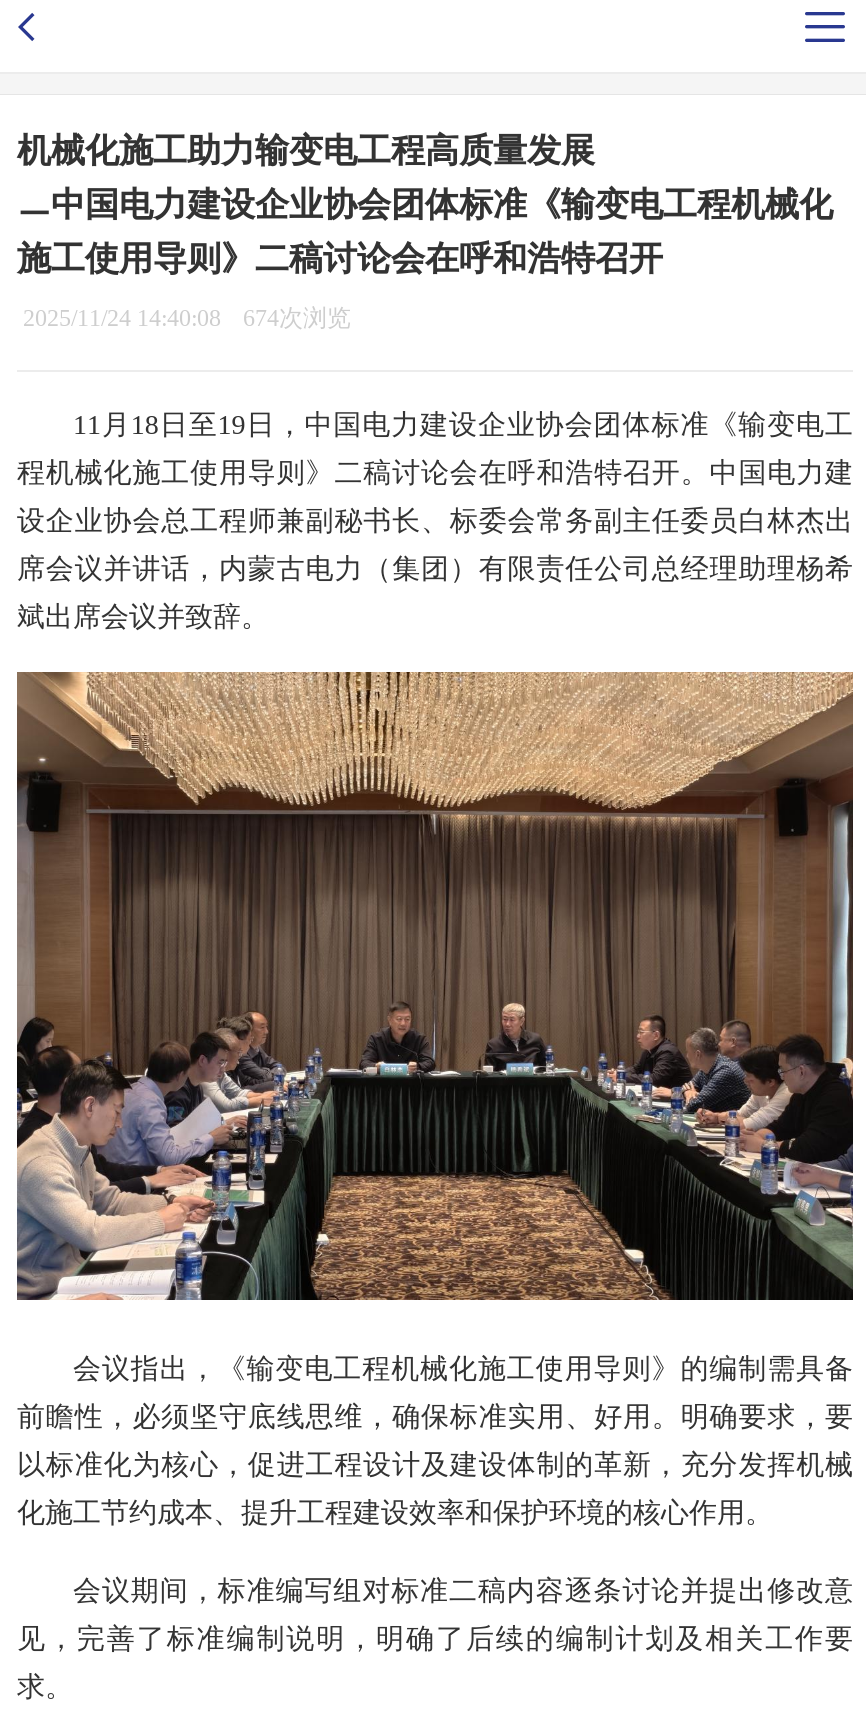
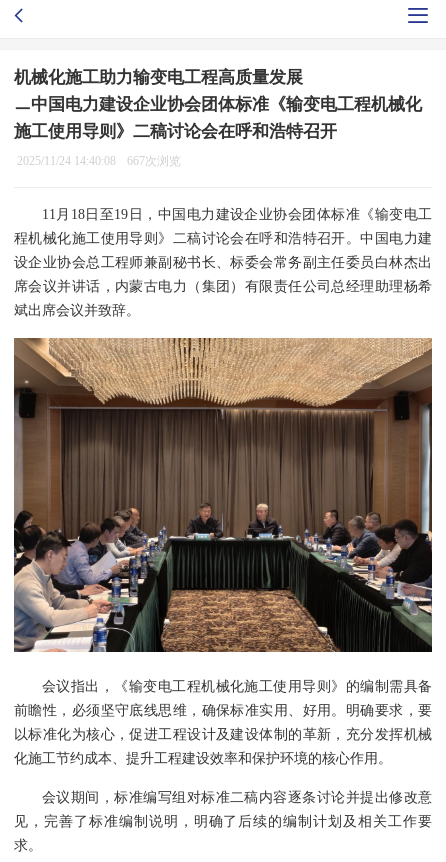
[23,304,351,332] 2025/11/24 14:40:08 674次浏览 -> [17,154,181,168] 2025/11/24 14:40:08 667次浏览

